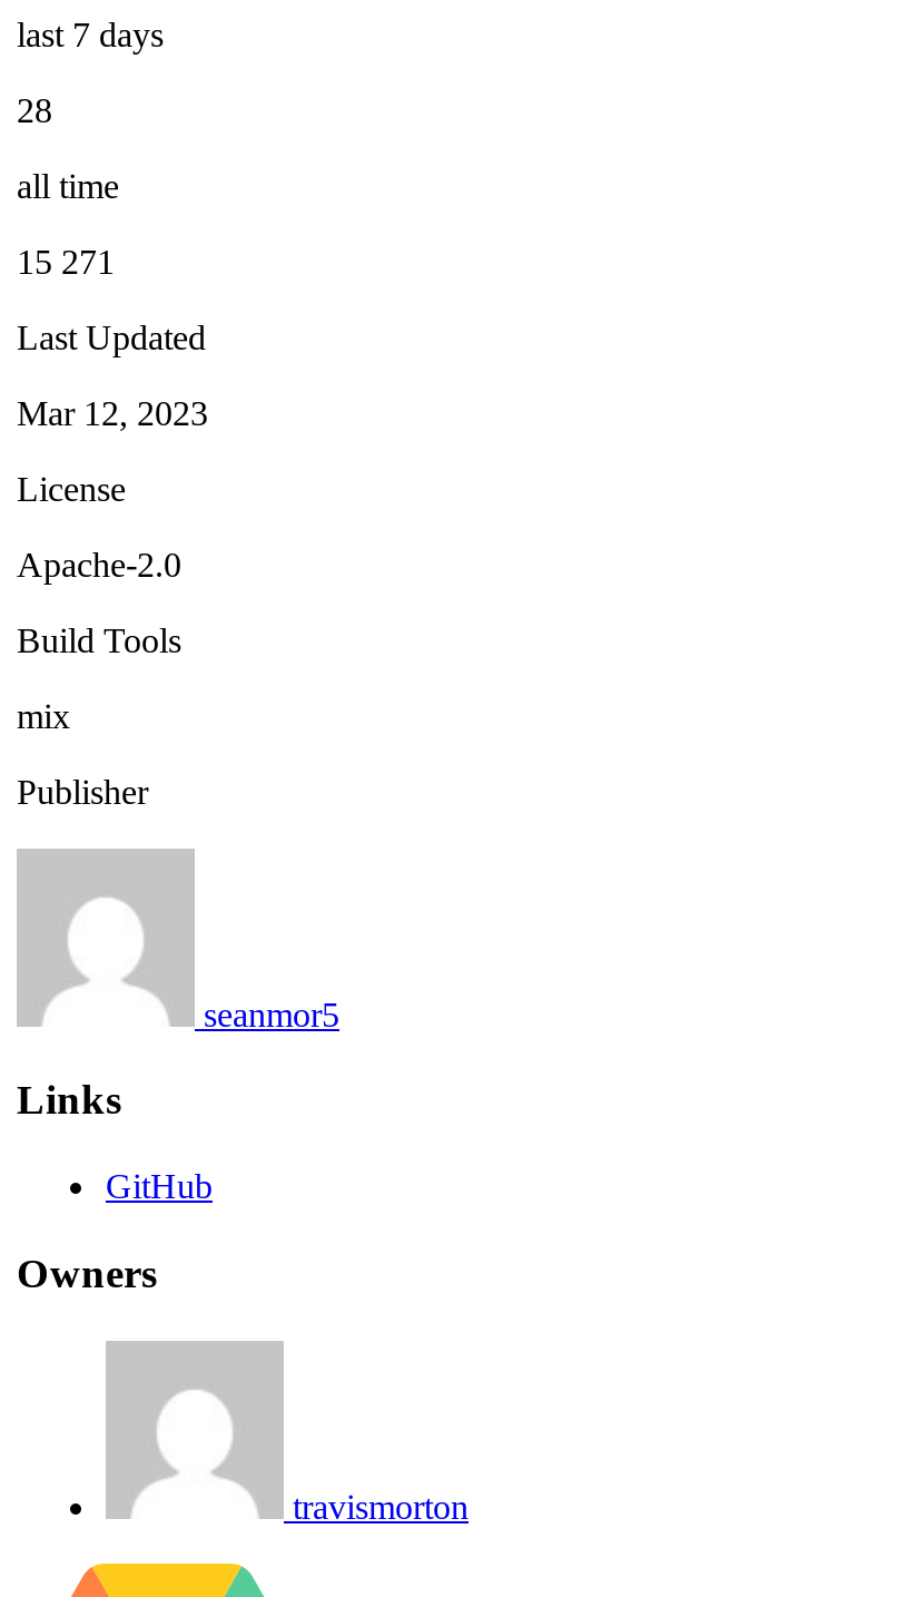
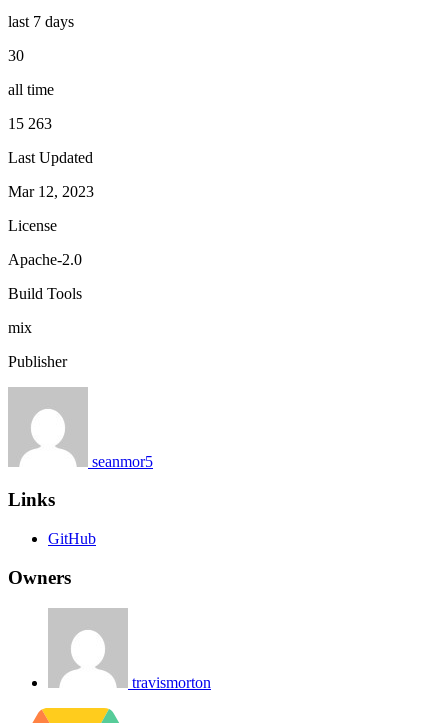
[17,91,52,129] 28 -> [8,47,24,64] 30
[17,242,115,280] 15 271 -> [8,115,52,132] 15 263

